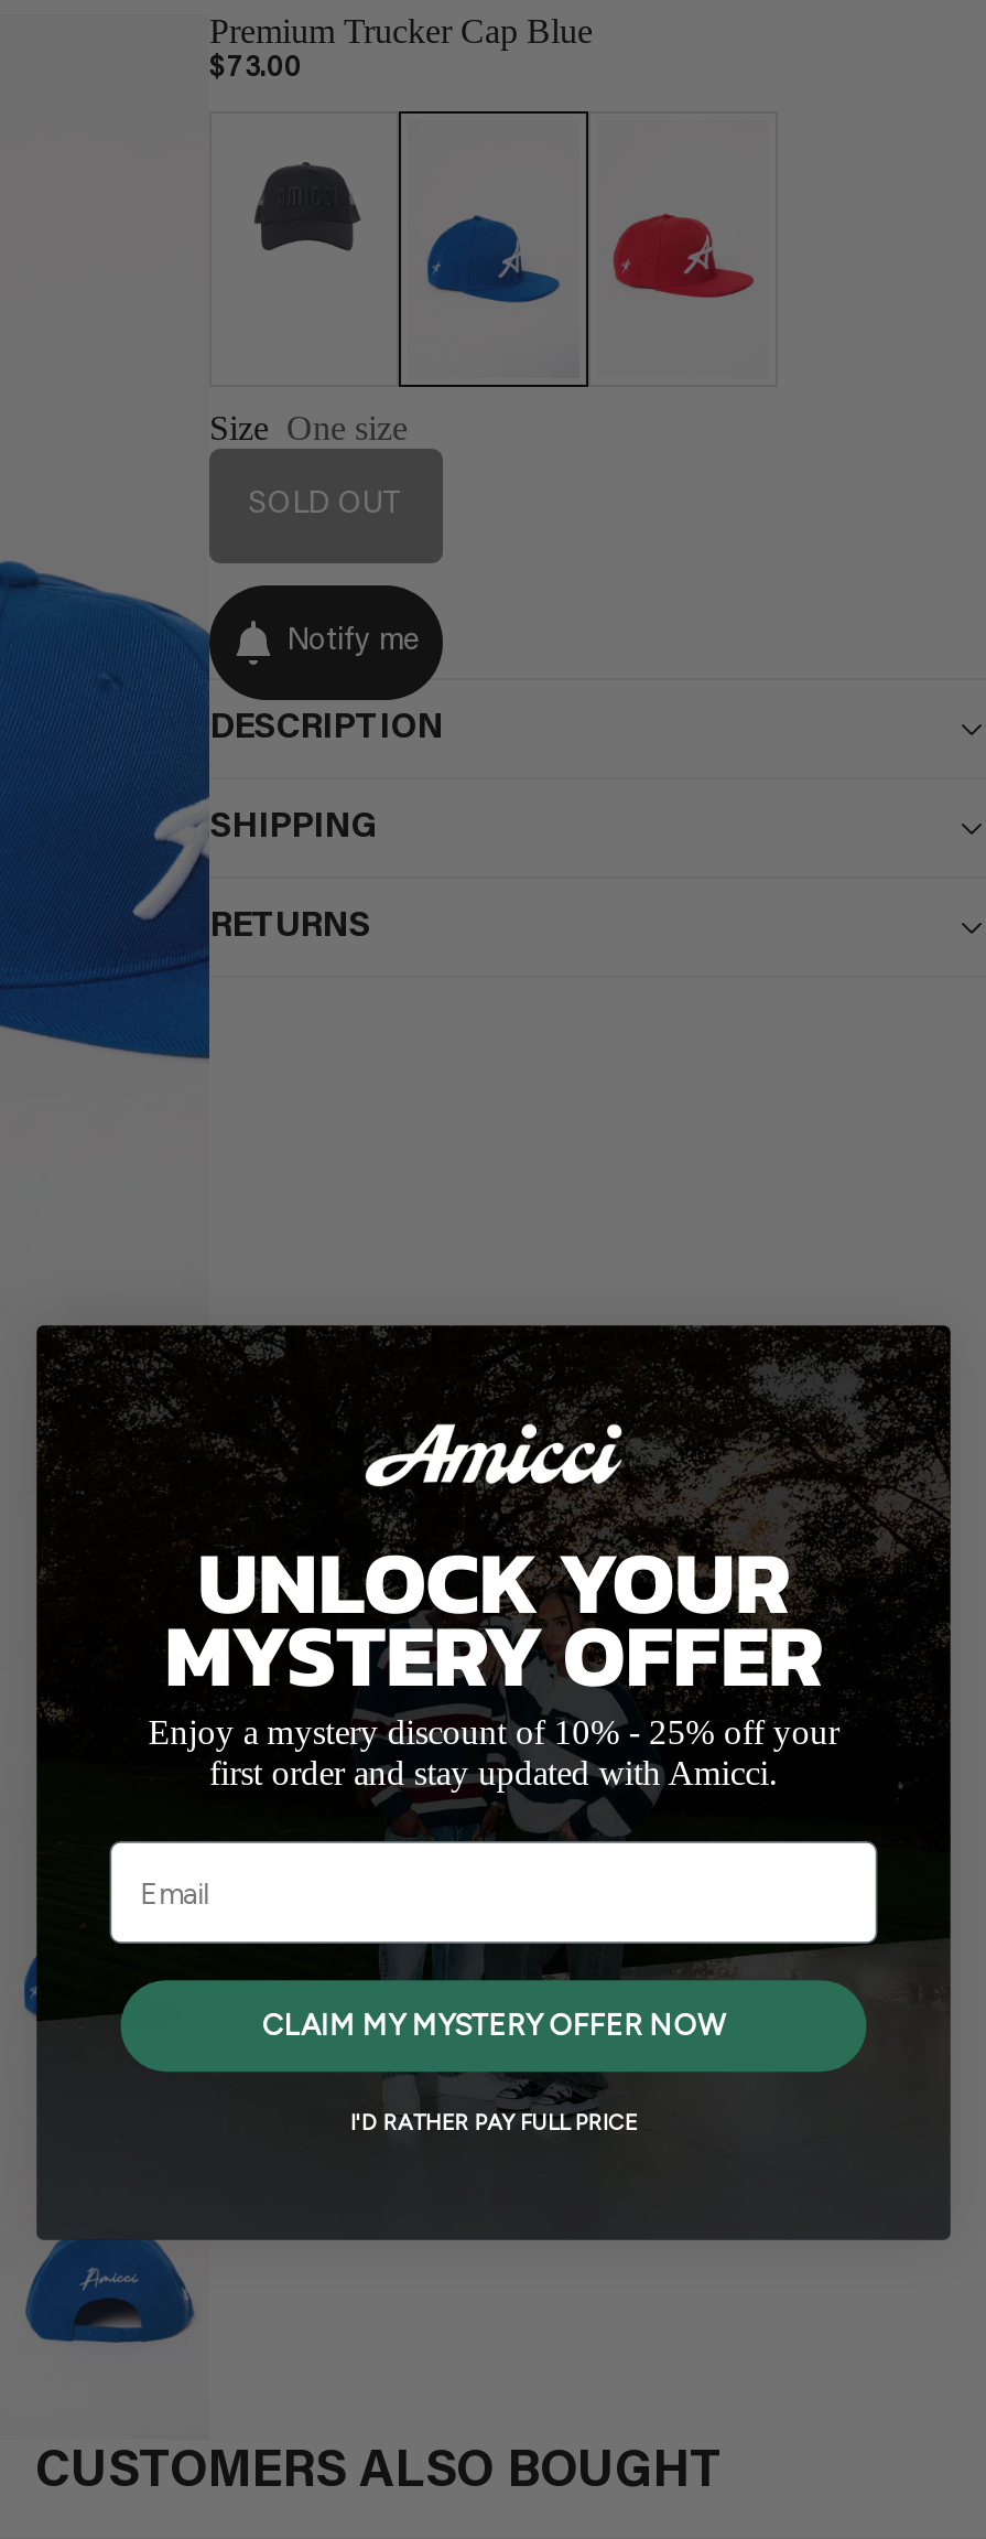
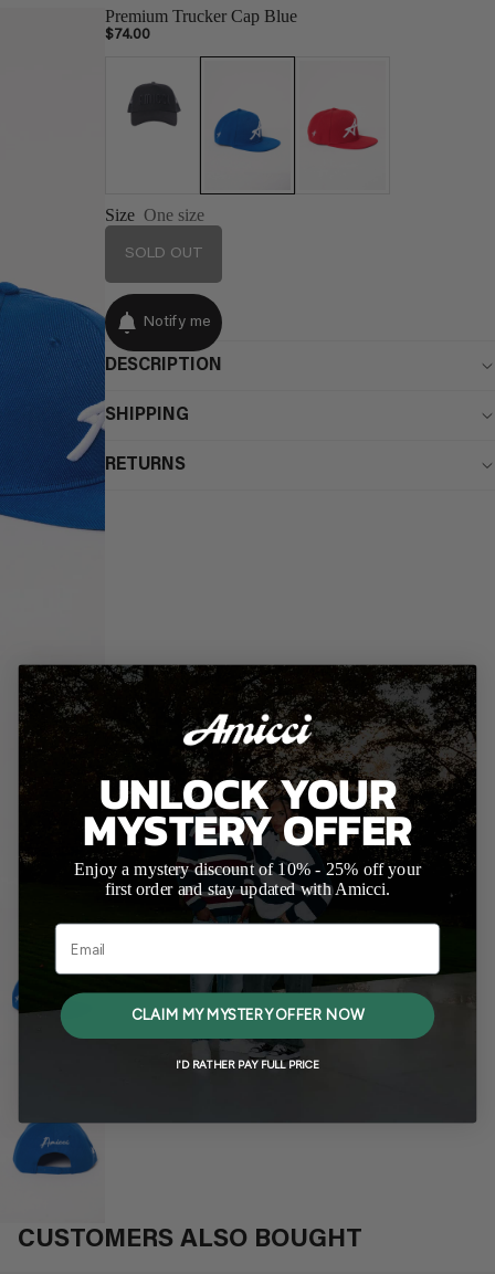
[209,54,302,83] $73.00 -> [105,28,150,42] $74.00

